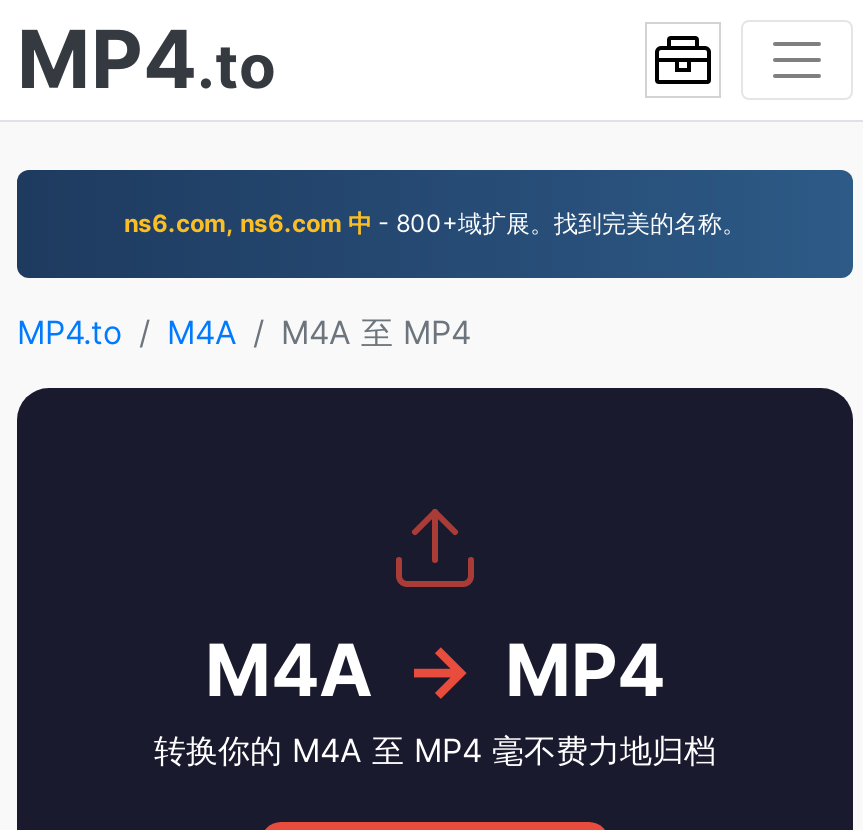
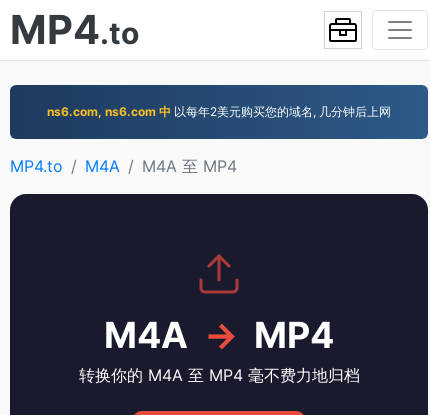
[124,208,746,238] ns6.com, ns6.com 中- 800+域扩展。找到完美的名称。 -> [47,104,391,119] ns6.com, ns6.com 中以每年2美元购买您的域名, 几分钟后上网

